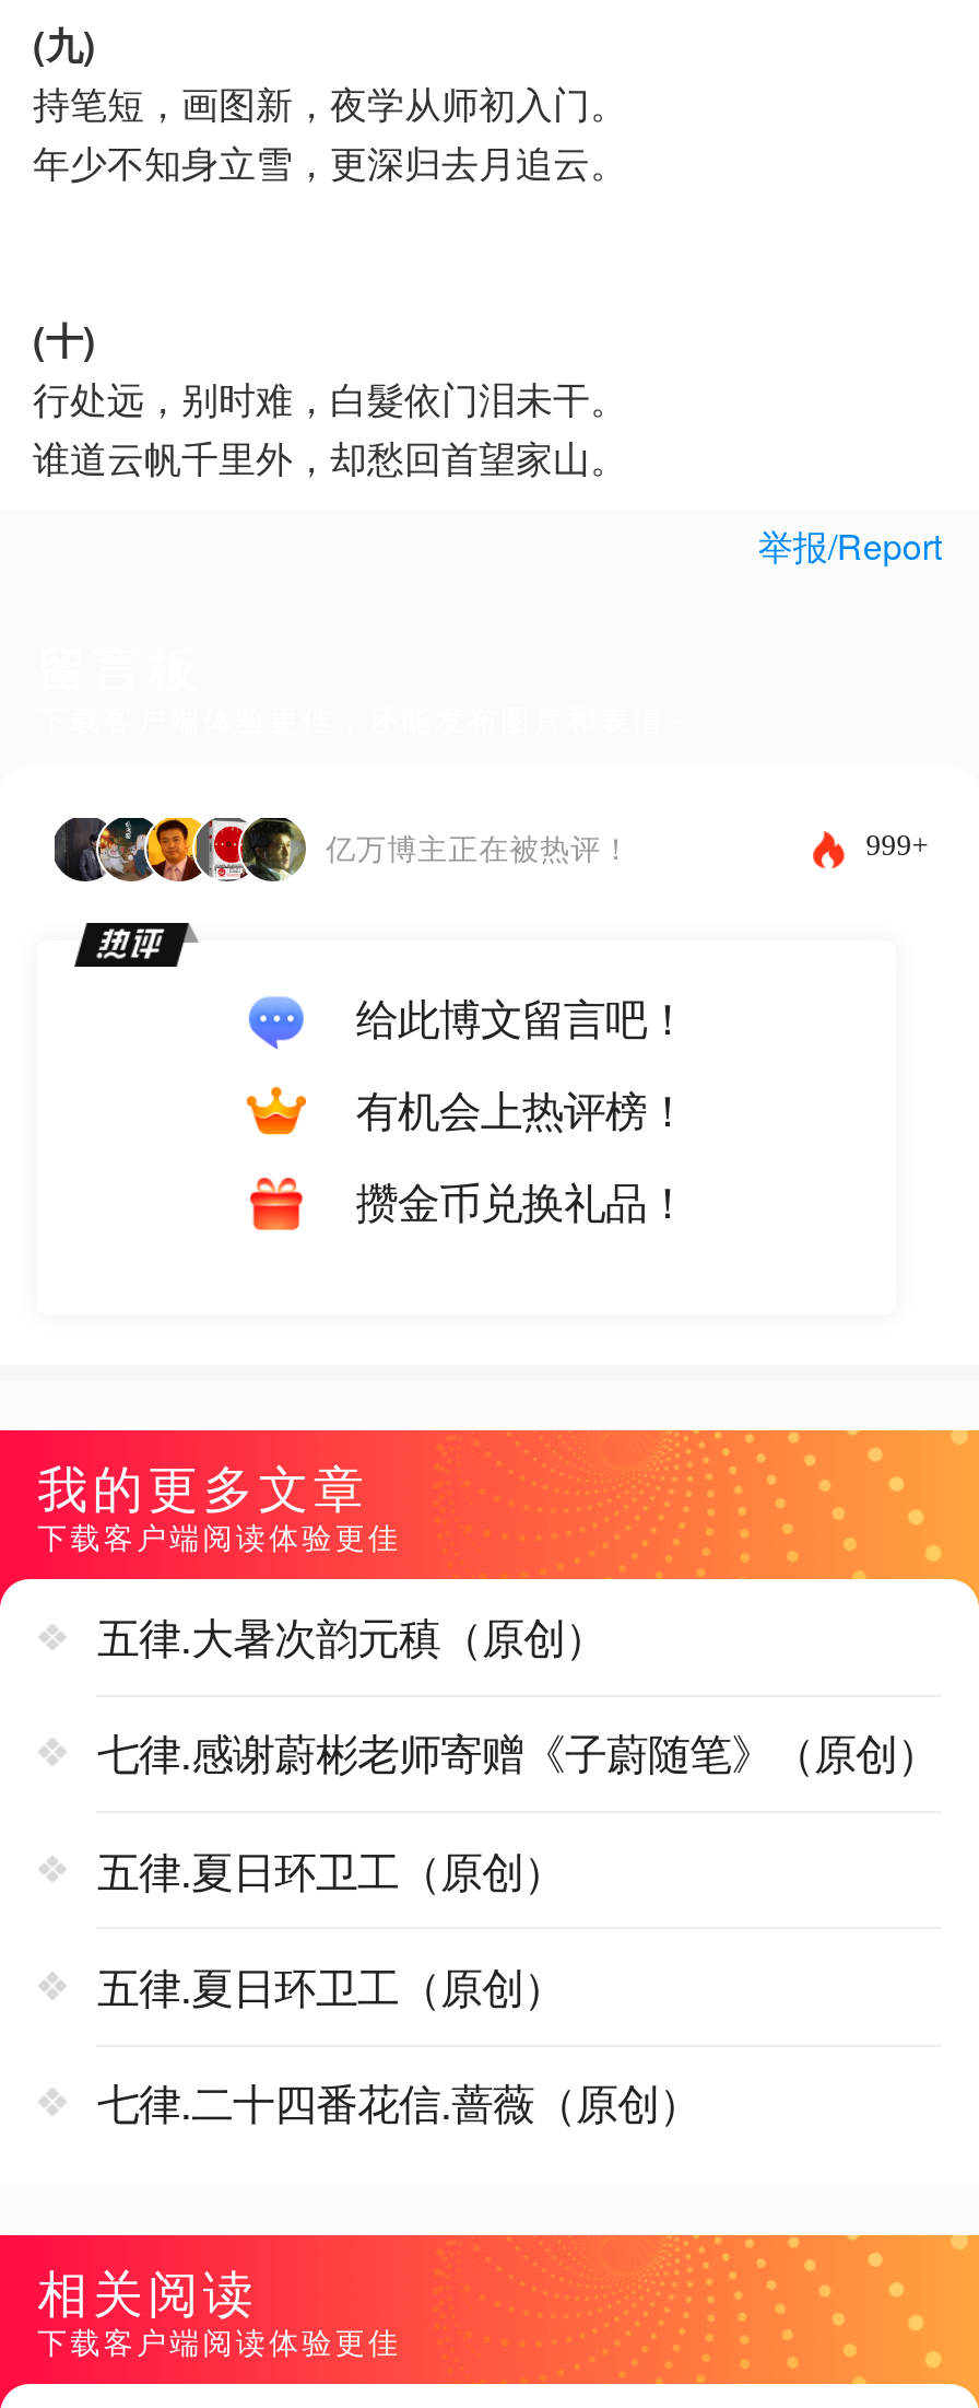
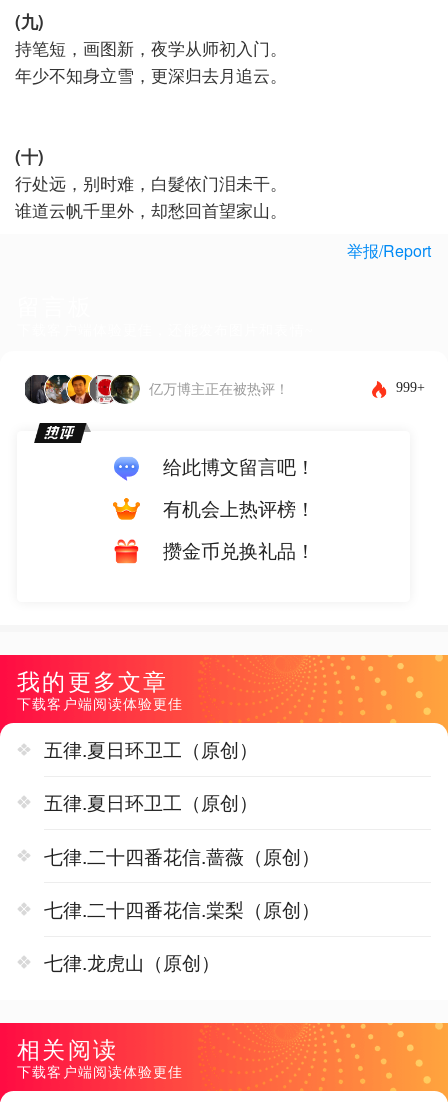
[97,1605,938,1783] 五律.大暑次韵元稹（原创） | 七律.感谢蔚彬老师寄赠《子蔚随笔》（原创） -> none
moved [97,1838,700,2133] -> [44,735,320,869]: 五律.夏日环卫工（原创） | 五律.夏日环卫工（原创） | 七律.二十四番花信.蔷薇（原创）
none -> [44,895,320,976] 七律.二十四番花信.棠梨（原创） | 七律.龙虎山（原创）

